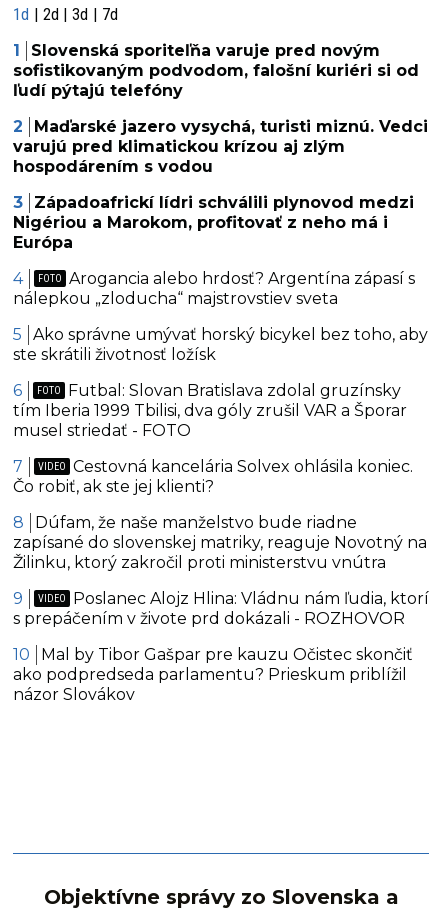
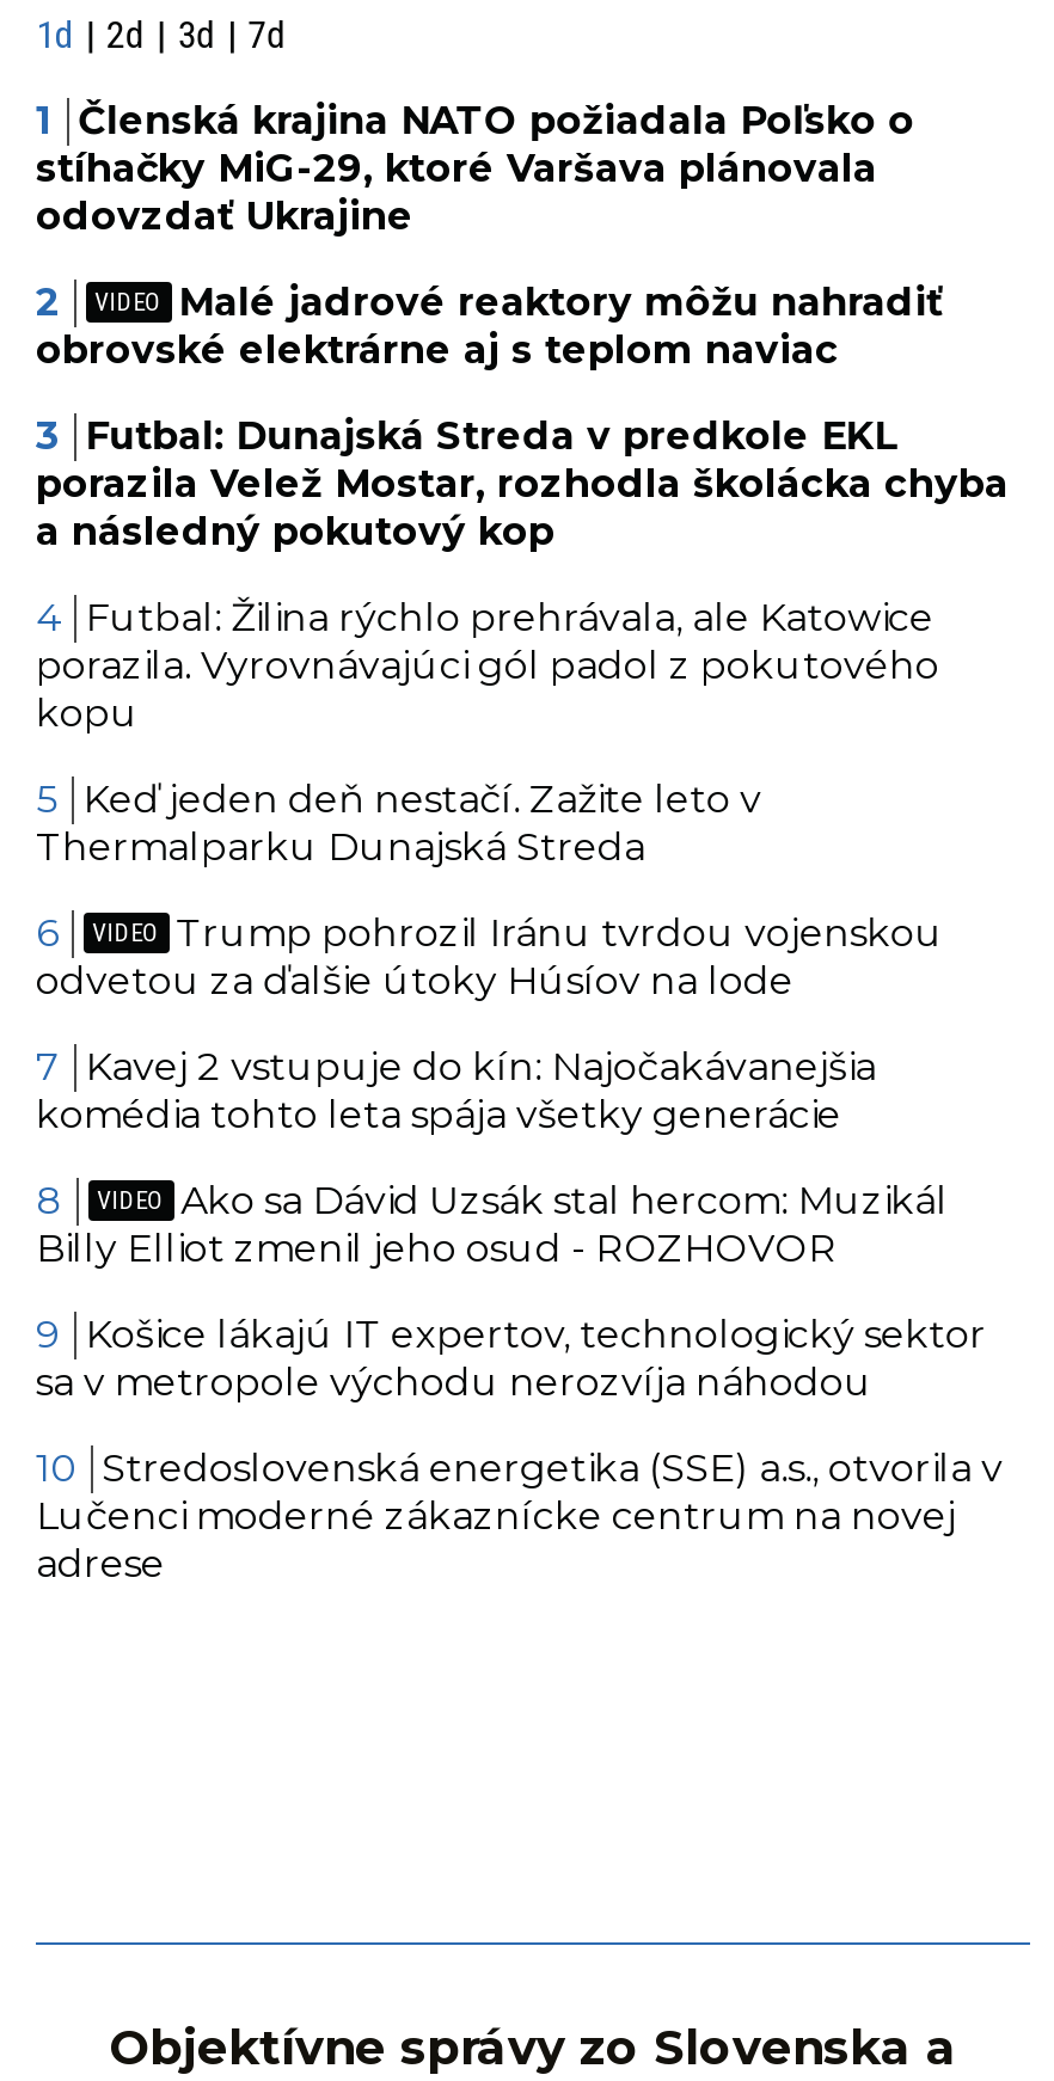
[13,41,419,100] Slovenská sporiteľňa varuje pred novým | sofistikovaným podvodom, falošní kuriéri si od | ľudí pýtajú telefóny -> [36,99,914,240] Členská krajina NATO požiadala Poľsko o | stíhačky MiG-29, ktoré Varšava plánovala | odovzdať Ukrajine
[13,117,428,176] Maďarské jazero vysychá, turisti miznú. Vedci | varujú pred klimatickou krízou aj zlým | hospodárením s vodou -> [36,280,943,373] Malé jadrové reaktory môžu nahradiť | obrovské elektrárne aj s teplom naviac
[13,193,414,252] Západoafrickí lídri schválili plynovod medzi | Nigériou a Marokom, profitovať z neho má i | Európa -> [36,414,1009,555] Futbal: Dunajská Streda v predkole EKL | porazila Velež Mostar, rozhodla školácka chyba | a následný pokutový kop
[13,269,415,308] Arogancia alebo hrdosť? Argentína zápasí s | nálepkou „zloducha“ majstrovstiev sveta -> [36,596,939,737] Futbal: Žilina rýchlo prehrávala, ale Katowice | porazila. Vyrovnávajúci gól padol z pokutového | kopu
[13,325,428,364] Ako správne umývať horský bicykel bez toho, aby | ste skrátili životnosť ložísk -> [36,777,761,870] Keď jeden deň nestačí. Zažite leto v | Thermalparku Dunajská Streda
[13,381,407,440] Futbal: Slovan Bratislava zdolal gruzínsky | tím Iberia 1999 Tbilisi, dva góly zrušil VAR a Šporar | musel striedať - FOTO -> [36,911,943,1004] Trump pohrozil Iránu tvrdou vojenskou | odvetou za ďalšie útoky Húsíov na lode
[13,457,413,496] Cestovná kancelária Solvex ohlásila koniec. | Čo robiť, ak ste jej klienti? -> [36,1045,876,1138] Kavej 2 vstupuje do kín: Najočakávanejšia | komédia tohto leta spája všetky generácie
[13,513,427,572] Dúfam, že naše manželstvo bude riadne | zapísané do slovenskej matriky, reaguje Novotný na | Žilinku, ktorý zakročil proti ministerstvu vnútra -> [36,1179,948,1272] Ako sa Dávid Uzsák stal hercom: Muzikál | Billy Elliot zmenil jeho osud - ROZHOVOR
[13,589,429,628] Poslanec Alojz Hlina: Vládnu nám ľudia, ktorí | s prepáčením v živote prd dokázali - ROZHOVOR -> [36,1312,986,1406] Košice lákajú IT expertov, technologický sektor | sa v metropole východu nerozvíja náhodou
[13,645,413,704] Mal by Tibor Gašpar pre kauzu Očistec skončiť | ako podpredseda parlamentu? Prieskum priblížil | názor Slovákov -> [36,1446,1003,1587] Stredoslovenská energetika (SSE) a.s., otvorila v | Lučenci moderné zákaznícke centrum na novej | adrese

